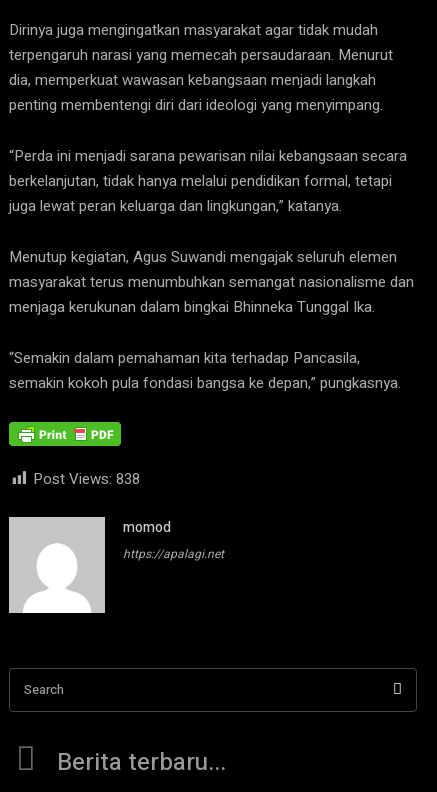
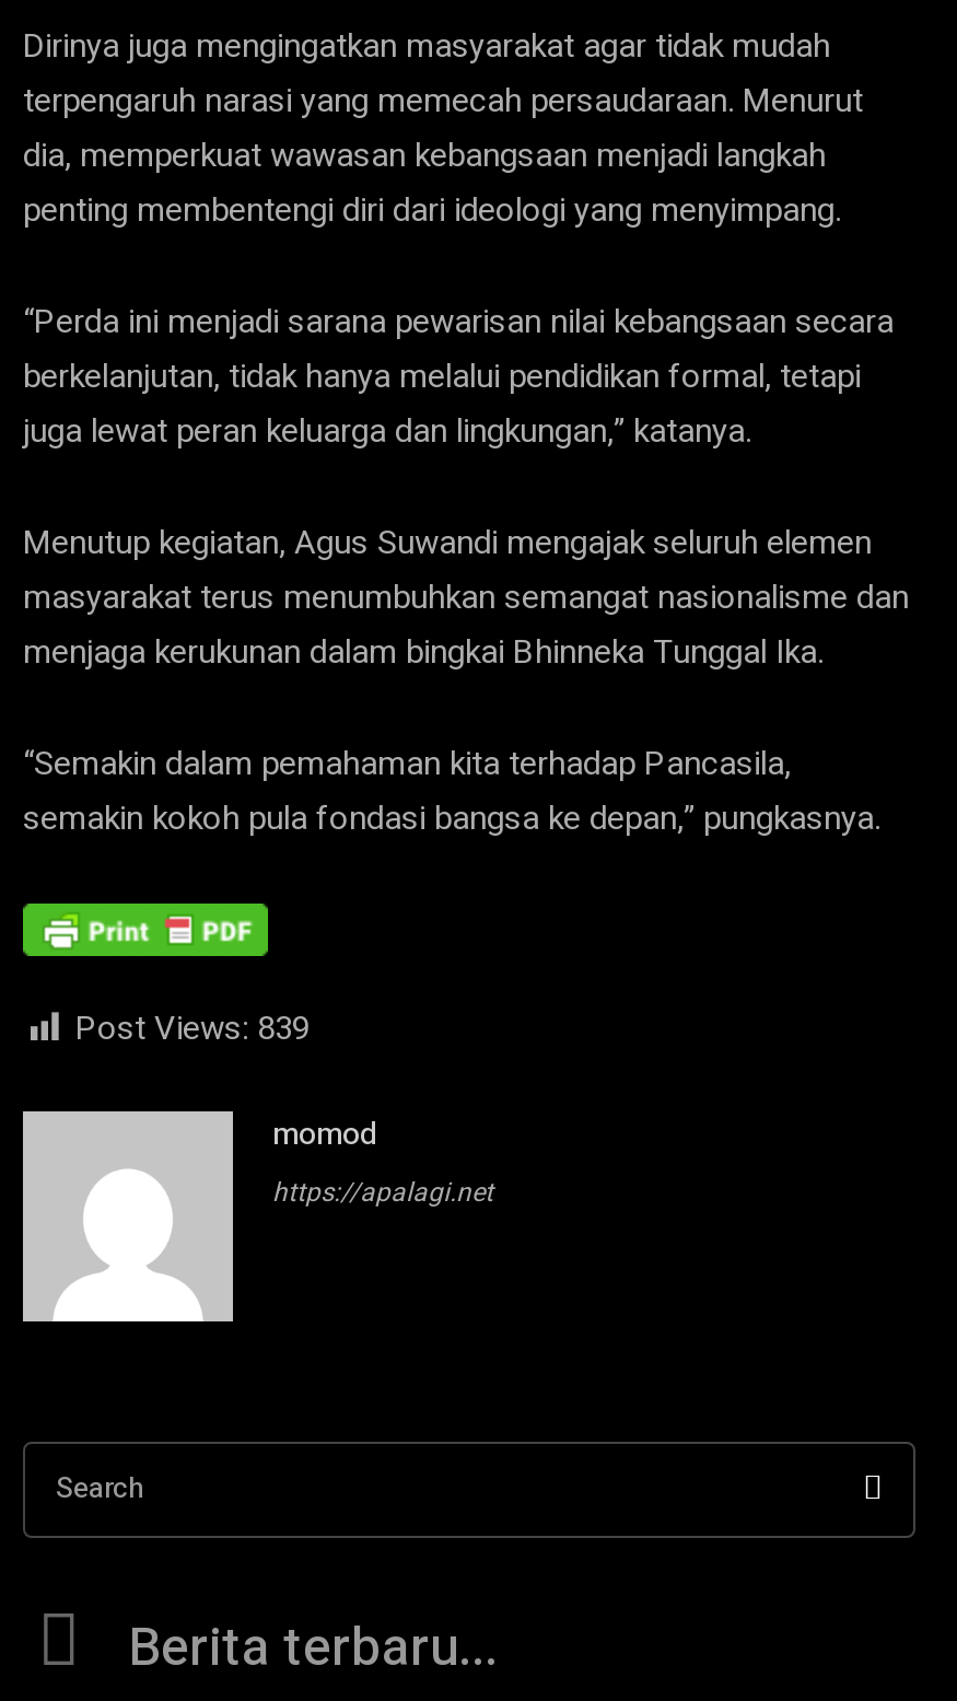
[33,468,140,490] Post Views: 838 -> [75,1004,310,1052] Post Views: 839

